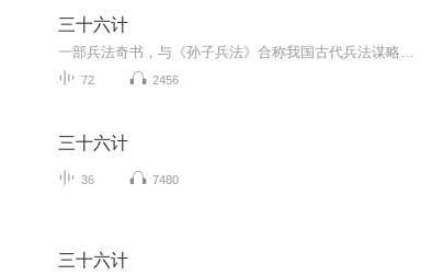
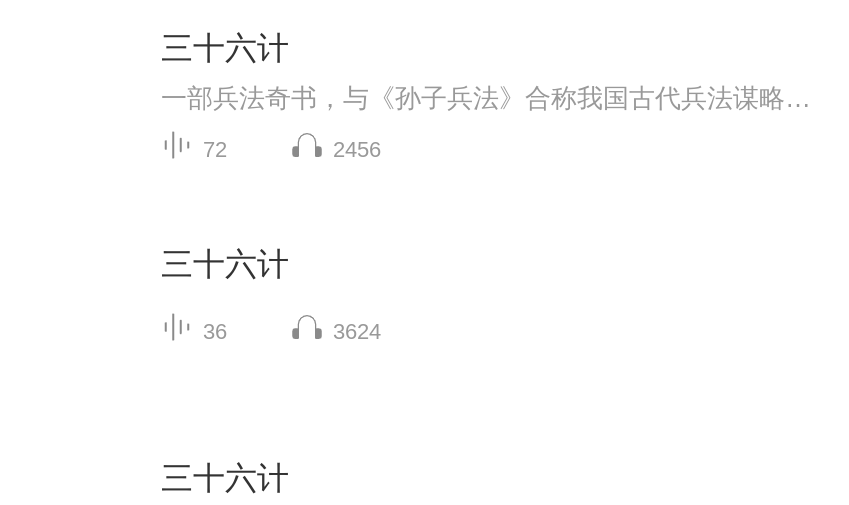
[152,173,179,186] 7480 -> [333,319,381,343] 3624

